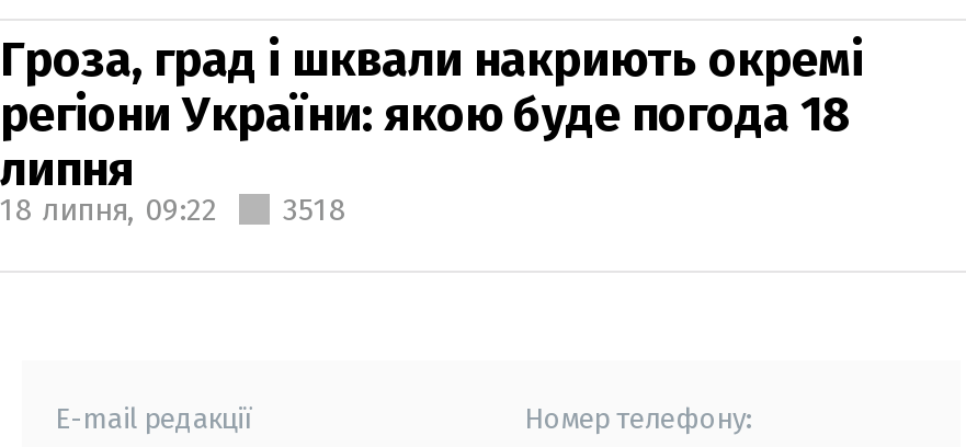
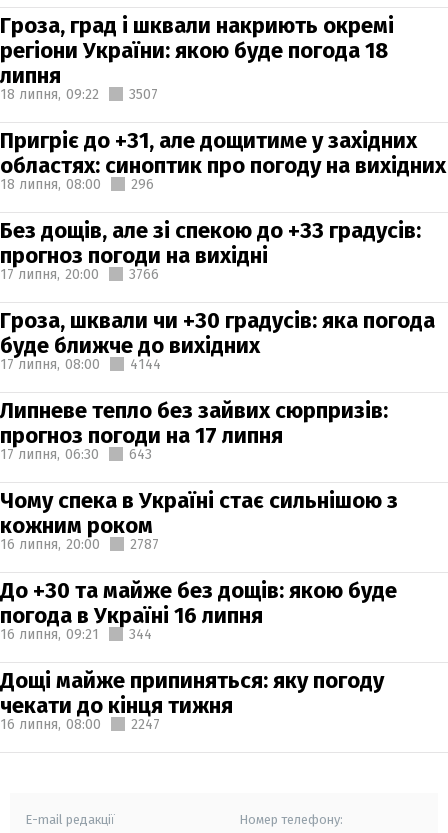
[283,191,346,228] 3518 -> [0,85,446,732] 3507 | Пригріє до +31, але дощитиме у західних | областях: синоптик про погоду на вихідних | 18 липня, 08:00 | 296 | Без дощів, але зі спекою до +33 градусів: | прогноз погоди на вихідні | 17 липня, 20:00 | 3766 | Гроза, шквали чи +30 градусів: яка погода | буде ближче до вихідних | 17 липня, 08:00 | 4144 | Липневе тепло без зайвих сюрпризів: | прогноз погоди на 17 липня | 17 липня, 06:30 | 643 | Чому спека в Україні стає сильнішою з | кожним роком | 16 липня, 20:00 | 2787 | До +30 та майже без дощів: якою буде | погода в Україні 16 липня | 16 липня, 09:21 | 344 | Дощі майже припиняться: яку погоду | чекати до кінця тижня | 16 липня, 08:00 | 2247

